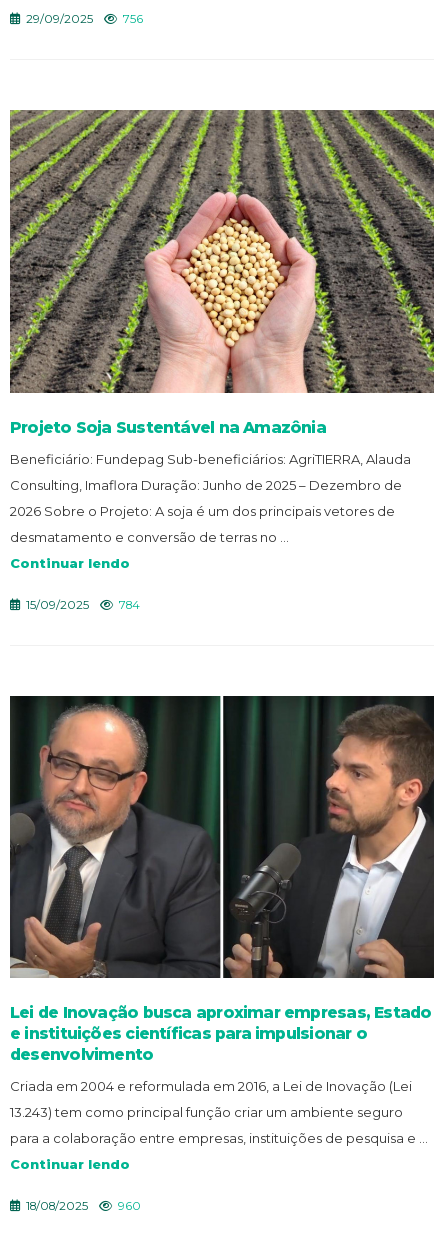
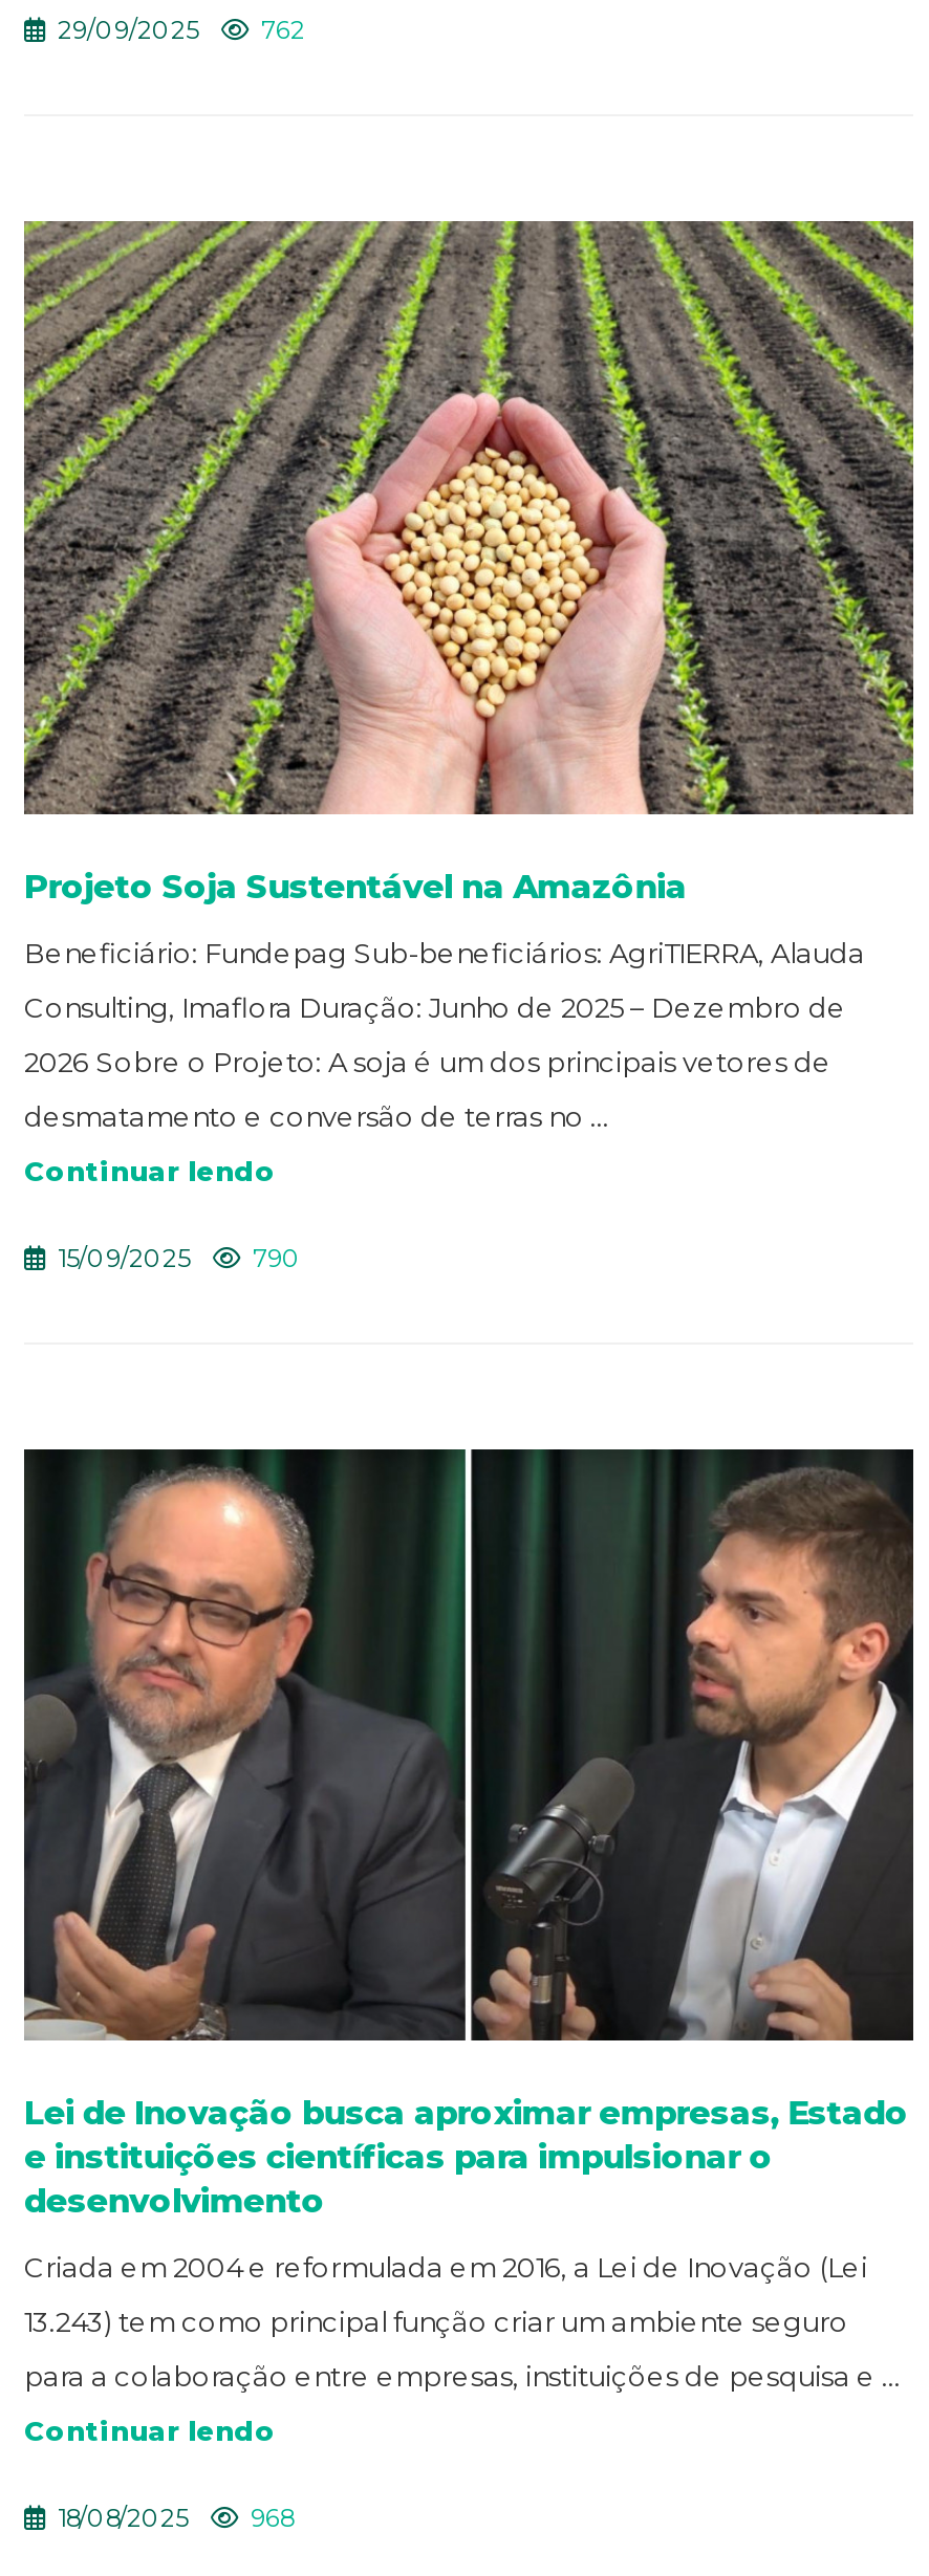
[123,12,143,26] 756 -> [261,17,305,46] 762
[119,598,140,612] 784 -> [253,1244,301,1273] 790
[118,1199,141,1213] 960 -> [251,2505,293,2534] 968

